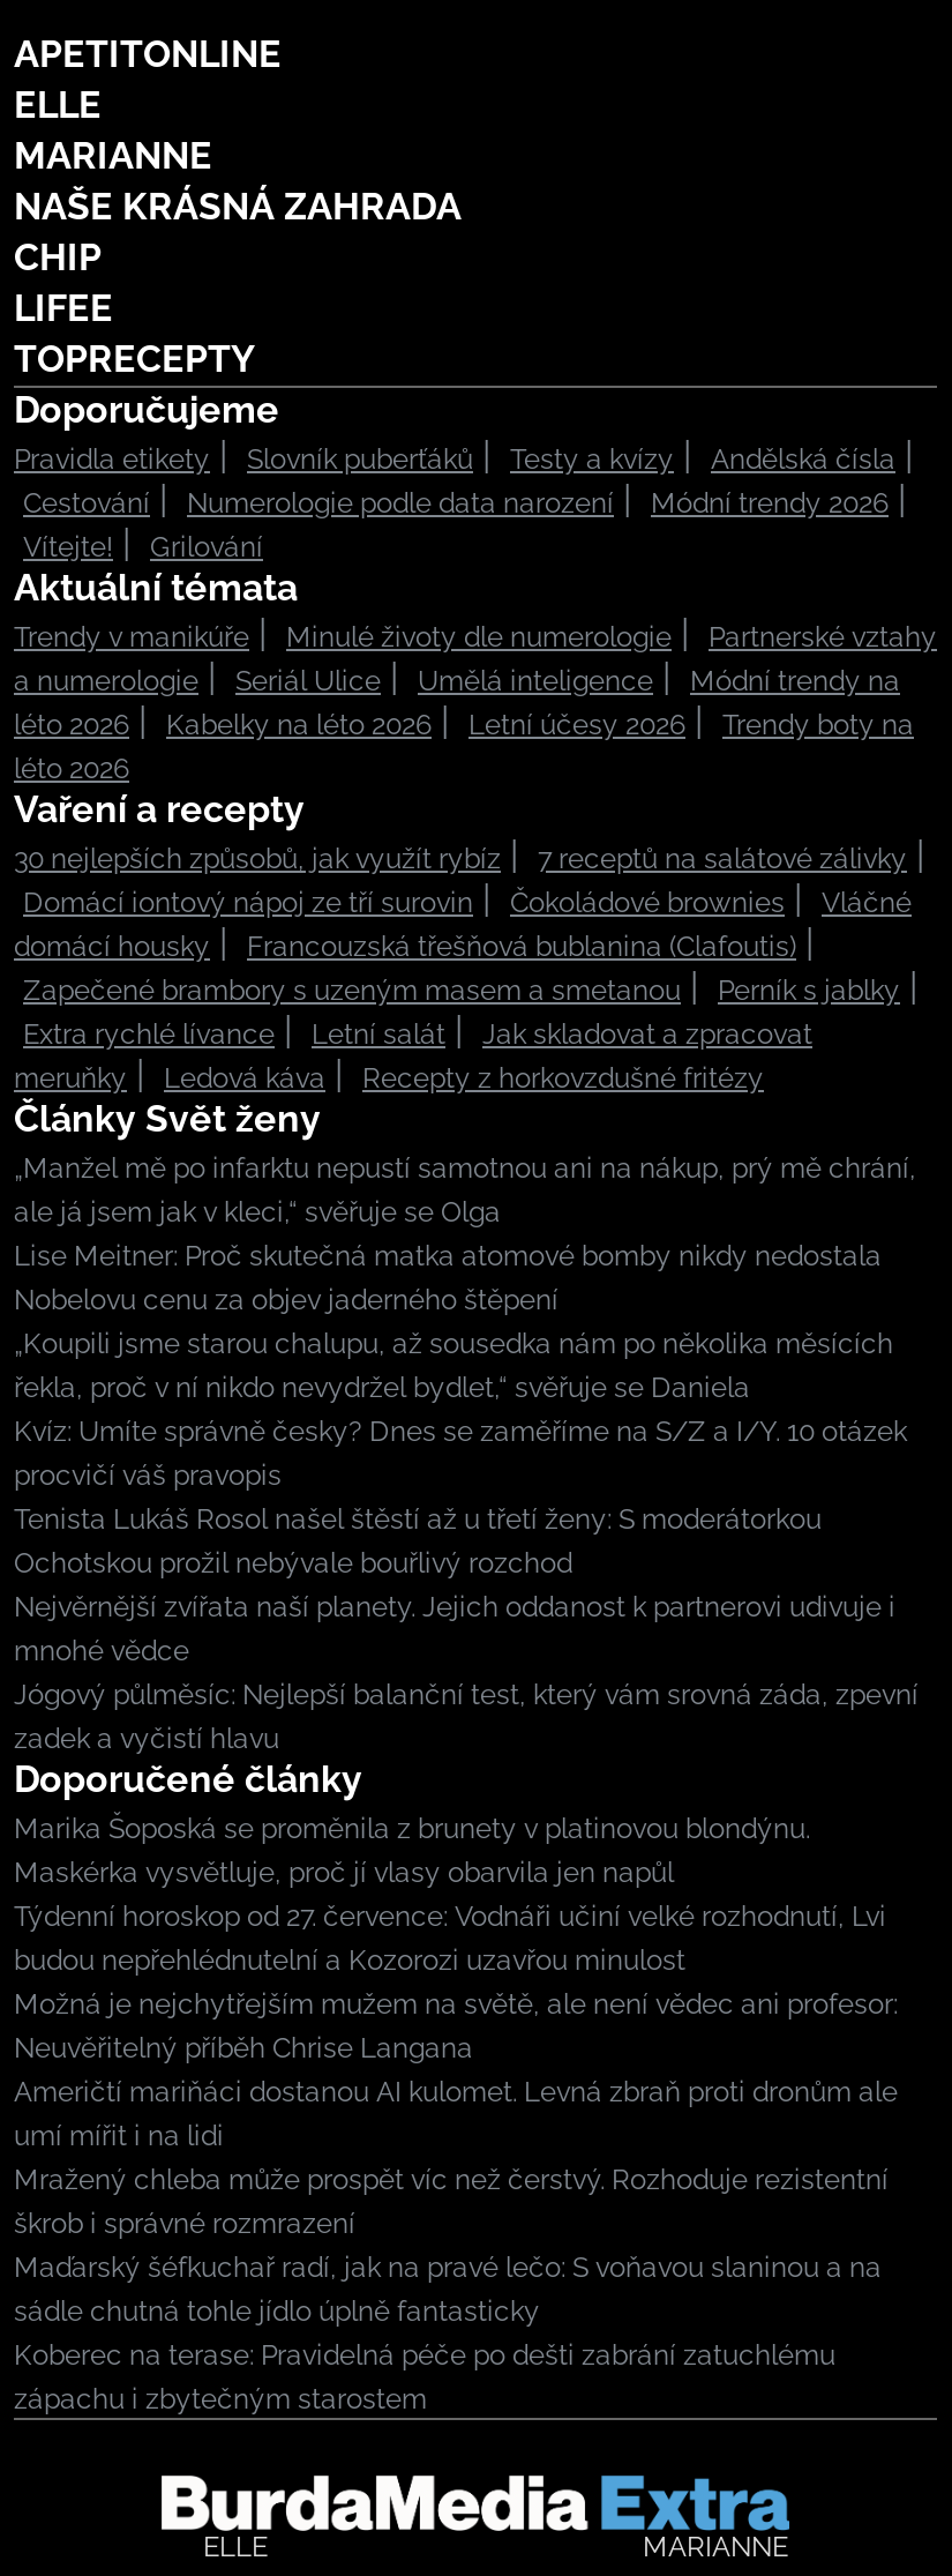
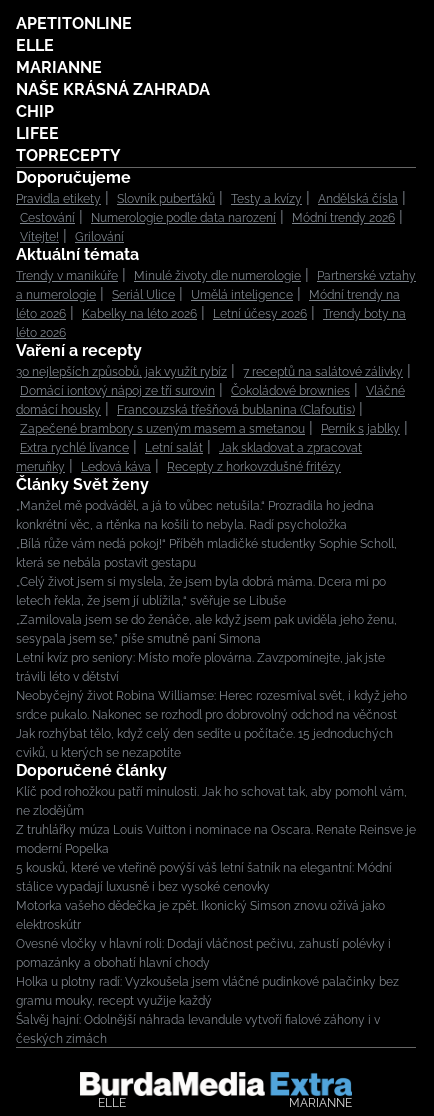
[14,1152,919,1755] „Manžel mě po infarktu nepustí samotnou ani na nákup, prý mě chrání, | ale já jsem jak v kleci,“ svěřuje se Olga | Lise Meitner: Proč skutečná matka atomové bomby nikdy nedostala | Nobelovu cenu za objev jaderného štěpení | „Koupili jsme starou chalupu, až sousedka nám po několika měsících | řekla, proč v ní nikdo nevydržel bydlet,“ svěřuje se Daniela | Kvíz: Umíte správně česky? Dnes se zaměříme na S/Z a I/Y. 10 otázek | procvičí váš pravopis | Tenista Lukáš Rosol našel štěstí až u třetí ženy: S moderátorkou | Ochotskou prožil nebývale bouřlivý rozchod | Nejvěrnější zvířata naší planety. Jejich oddanost k partnerovi udivuje i | mnohé vědce | Jógový půlměsíc: Nejlepší balanční test, který vám srovná záda, zpevní | zadek a vyčistí hlavu -> [16,499,407,760] „Manžel mě podváděl, a já to vůbec netušila.“ Prozradila ho jedna | konkrétní věc, a rtěnka na košili to nebyla. Radí psycholožka | „Bílá růže vám nedá pokoj!“ Příběh mladičké studentky Sophie Scholl, | která se nebála postavit gestapu | „Celý život jsem si myslela, že jsem byla dobrá máma. Dcera mi po | letech řekla, že jsem jí ublížila,“ svěřuje se Libuše | „Zamilovala jsem se do ženáče, ale když jsem pak uviděla jeho ženu, | sesypala jsem se,” píše smutně paní Simona | Letní kvíz pro seniory: Místo moře plovárna. Zavzpomínejte, jak jste | trávili léto v dětství | Neobyčejný život Robina Williamse: Herec rozesmíval svět, i když jeho | srdce pukalo. Nakonec se rozhodl pro dobrovolný odchod na věčnost | Jak rozhýbat tělo, když celý den sedíte u počítače. 15 jednoduchých | cviků, u kterých se nezapotíte
[14,1813,898,2416] Marika Šoposká se proměnila z brunety v platinovou blondýnu. | Maskérka vysvětluje, proč jí vlasy obarvila jen napůl | Týdenní horoskop od 27. července: Vodnáři učiní velké rozhodnutí, Lvi | budou nepřehlédnutelní a Kozorozi uzavřou minulost | Možná je nejchytřejším mužem na světě, ale není vědec ani profesor: | Neuvěřitelný příběh Chrise Langana | Američtí mariňáci dostanou AI kulomet. Levná zbraň proti dronům ale | umí mířit i na lidi | Mražený chleba může prospět víc než čerstvý. Rozhoduje rezistentní | škrob i správné rozmrazení | Maďarský šéfkuchař radí, jak na pravé lečo: S voňavou slaninou a na | sádle chutná tohle jídlo úplně fantasticky | Koberec na terase: Pravidelná péče po dešti zabrání zatuchlému | zápachu i zbytečným starostem -> [16,785,416,1046] Klíč pod rohožkou patří minulosti. Jak ho schovat tak, aby pomohl vám, | ne zlodějům | Z truhlářky múza Louis Vuitton i nominace na Oscara. Renate Reinsve je | moderní Popelka | 5 kousků, které ve vteřině povýší váš letní šatník na elegantní: Módní | stálice vypadají luxusně i bez vysoké cenovky | Motorka vašeho dědečka je zpět. Ikonický Simson znovu ožívá jako | elektroskútr | Ovesné vločky v hlavní roli: Dodají vláčnost pečivu, zahustí polévky i | pomazánky a obohatí hlavní chody | Holka u plotny radí: Vyzkoušela jsem vláčné pudinkové palačinky bez | gramu mouky, recept využije každý | Šalvěj hajní: Odolnější náhrada levandule vytvoří fialové záhony i v | českých zimách

